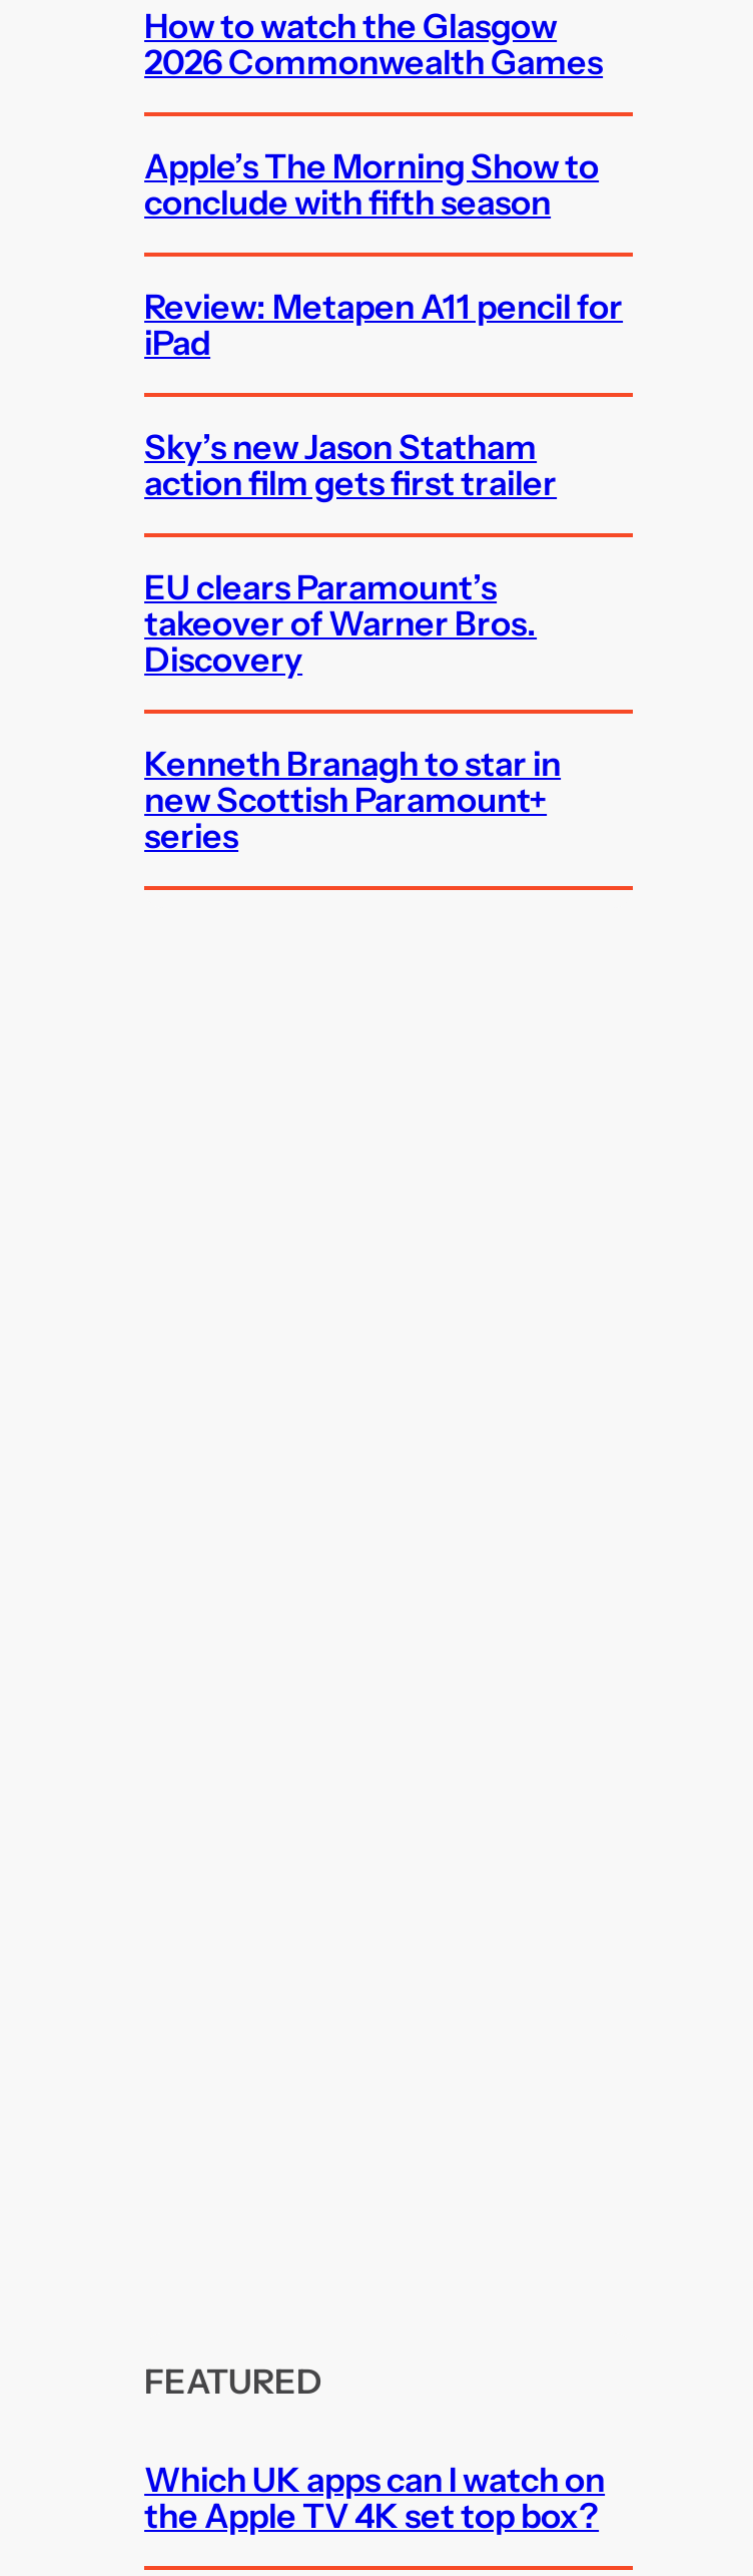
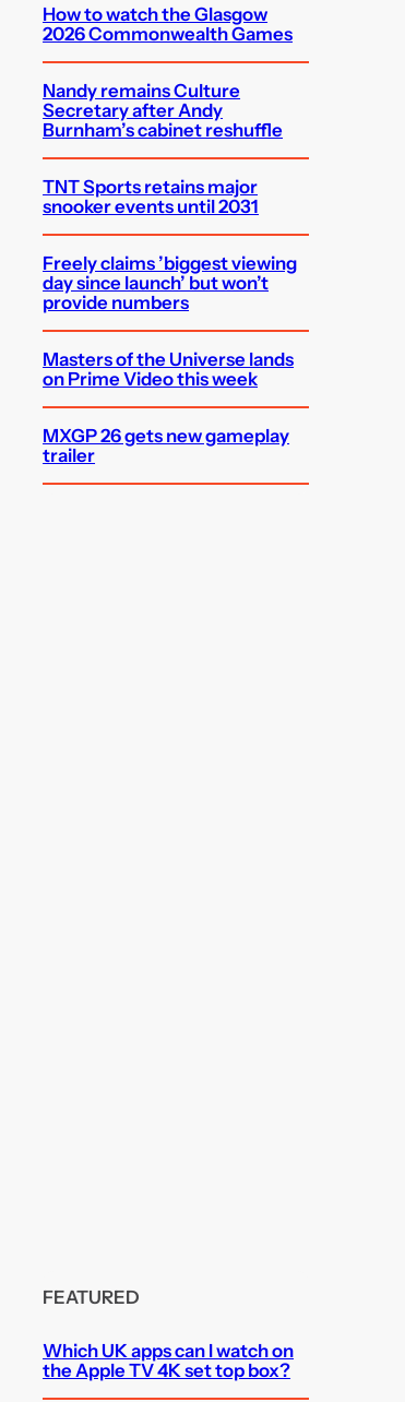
[144,147,599,223] Apple’s The Morning Show to | conclude with fifth season -> [43,80,283,141] Nandy remains Culture | Secretary after Andy | Burnham’s cabinet reshuffle
[144,287,623,363] Review: Metapen A11 pencil for | iPad -> [43,176,259,218] TNT Sports retains major | snooker events until 2031
[144,428,557,504] Sky’s new Jason Statham | action film gets first trailer -> [43,253,297,314] Freely claims ’biggest viewing | day since launch’ but won’t | provide numbers
[144,568,537,680] EU clears Paramount’s | takeover of Warner Bros. | Discovery -> [43,349,294,390] Masters of the Universe lands | on Prime Video this week
[144,744,561,857] Kenneth Branagh to star in | new Scottish Paramount+ | series -> [43,425,289,467] MXGP 26 gets new gameplay | trailer

